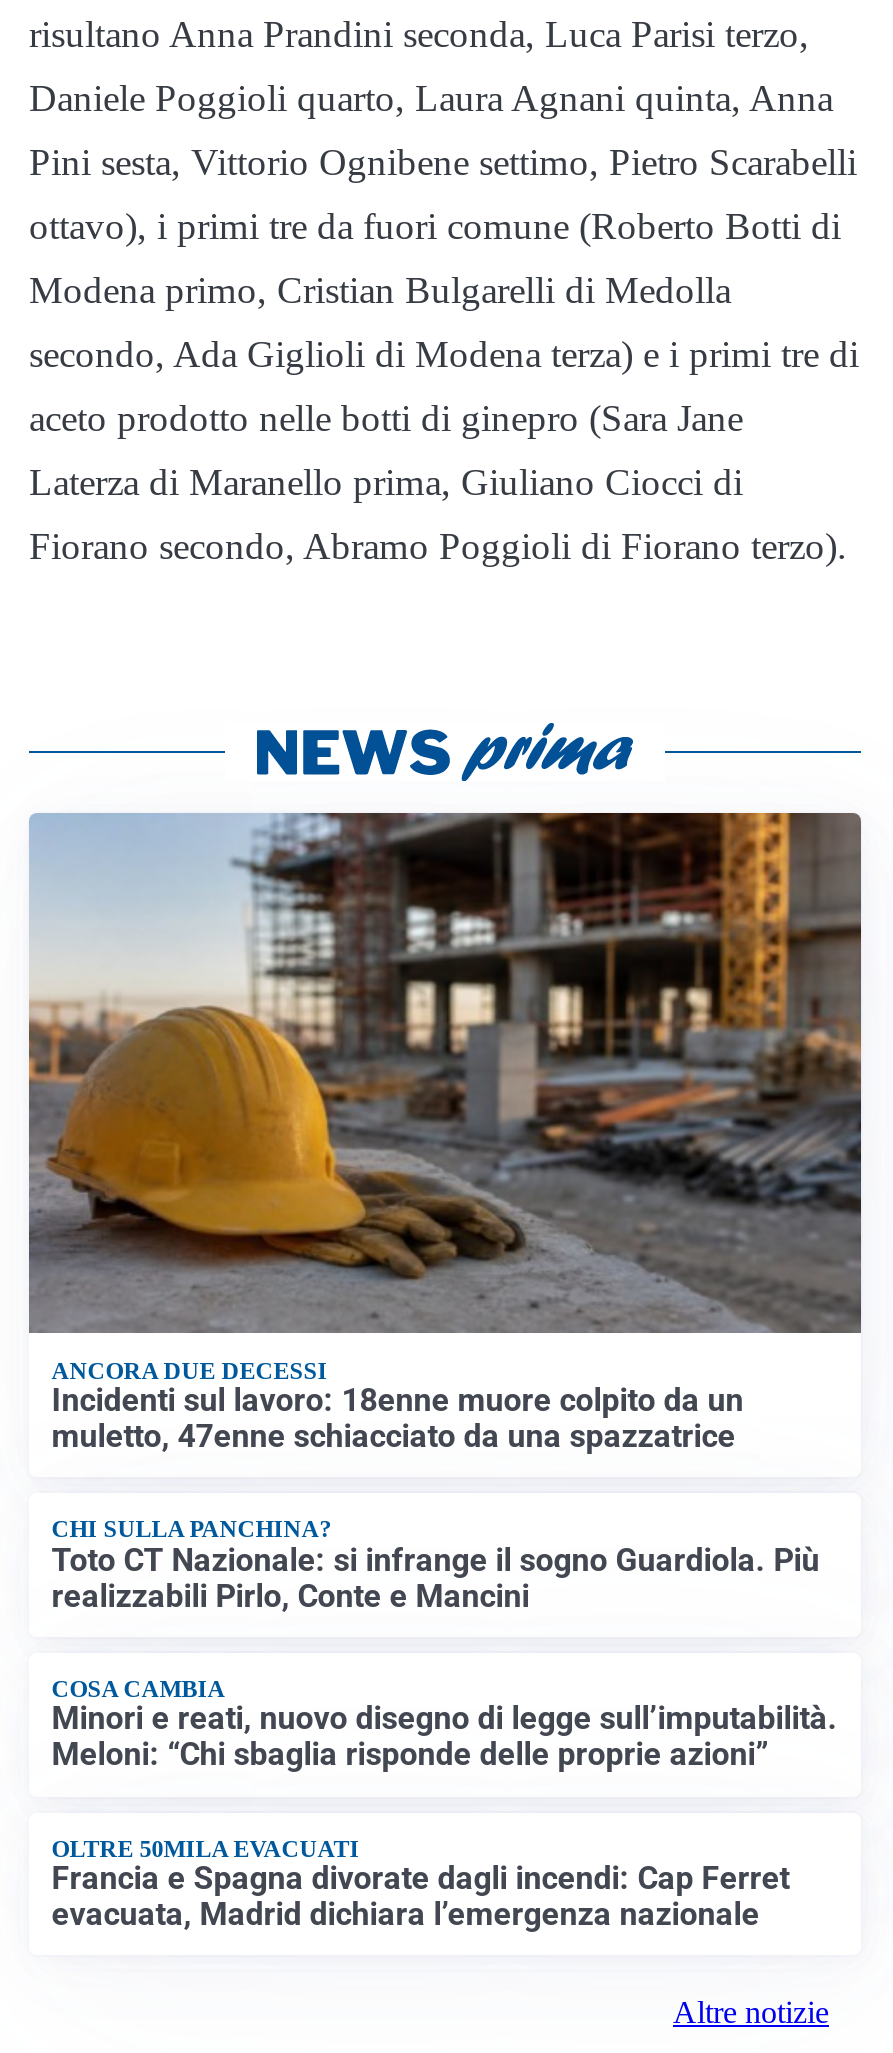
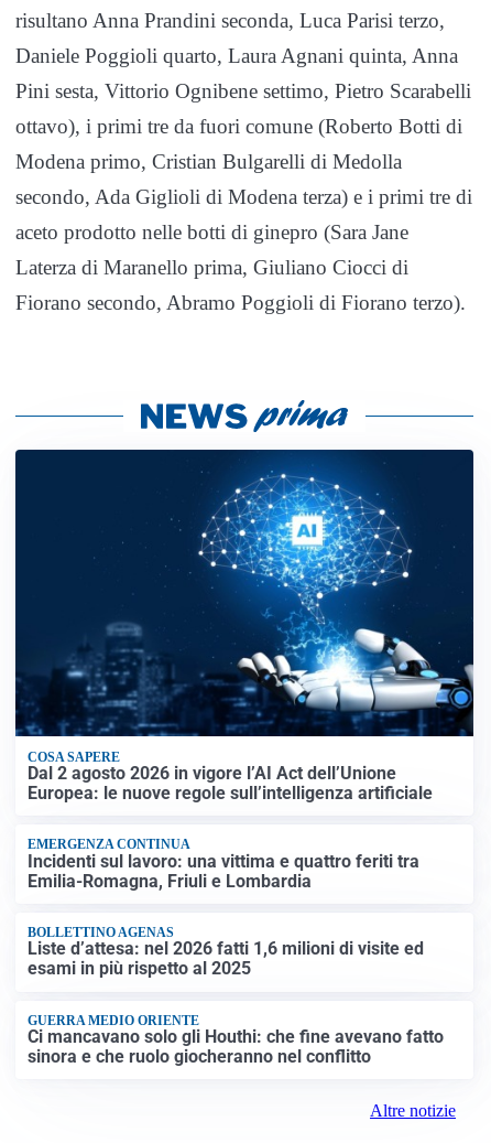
[27,811,863,1455] [image] | ANCORA DUE DECESSI | Incidenti sul lavoro: 18enne muore colpito da un | muletto, 47enne schiacciato da una spazzatrice -> [14,449,474,804] [image] | COSA SAPERE | Dal 2 agosto 2026 in vigore l’AI Act dell’Unione | Europea: le nuove regole sull’intelligenza artificiale
[51,1516,819,1614] CHI SULLA PANCHINA? | Toto CT Nazionale: si infrange il sogno Guardiola. Più | realizzabili Pirlo, Conte e Mancini -> [28,837,420,891] EMERGENZA CONTINUA | Incidenti sul lavoro: una vittima e quattro feriti tra | Emilia-Romagna, Friuli e Lombardia
[51,1675,837,1774] COSA CAMBIA | Minori e reati, nuovo disegno di legge sull’imputabilità. | Meloni: “Chi sbaglia risponde delle proprie azioni” -> [28,925,424,979] BOLLETTINO AGENAS | Liste d’attesa: nel 2026 fatti 1,6 milioni di visite ed | esami in più rispetto al 2025
[51,1835,789,1933] OLTRE 50MILA EVACUATI | Francia e Spagna divorate dagli incendi: Cap Ferret | evacuata, Madrid dichiara l’emergenza nazionale -> [28,1013,444,1067] GUERRA MEDIO ORIENTE | Ci mancavano solo gli Houthi: che fine avevano fatto | sinora e che ruolo giocheranno nel conflitto

